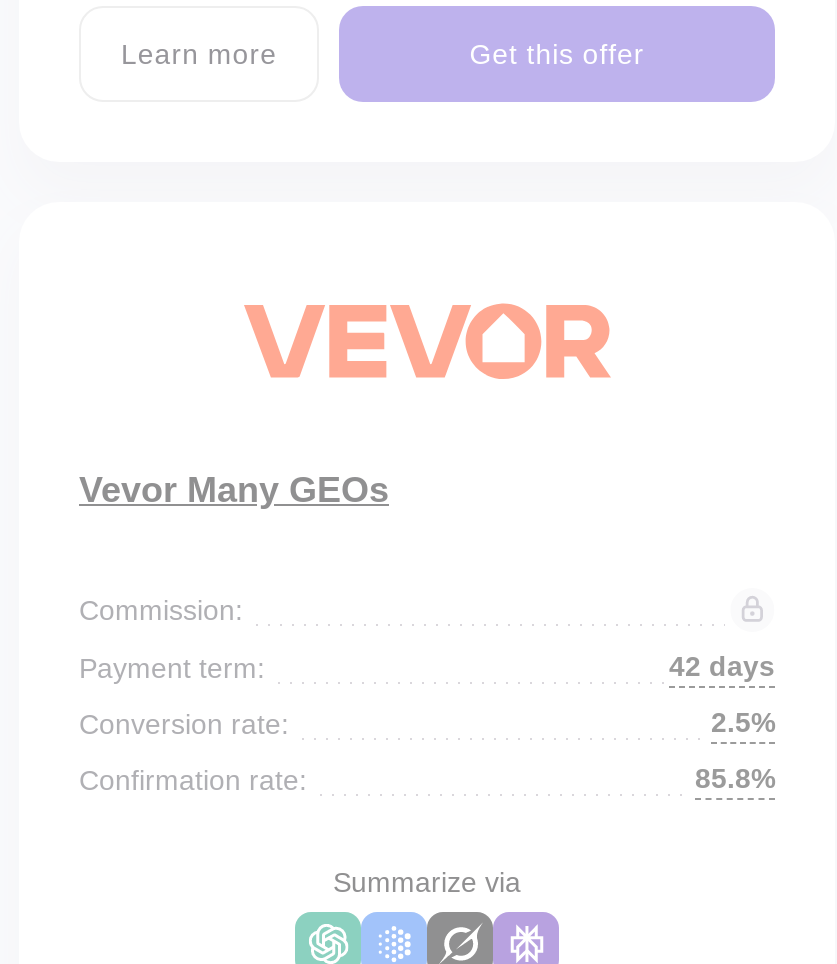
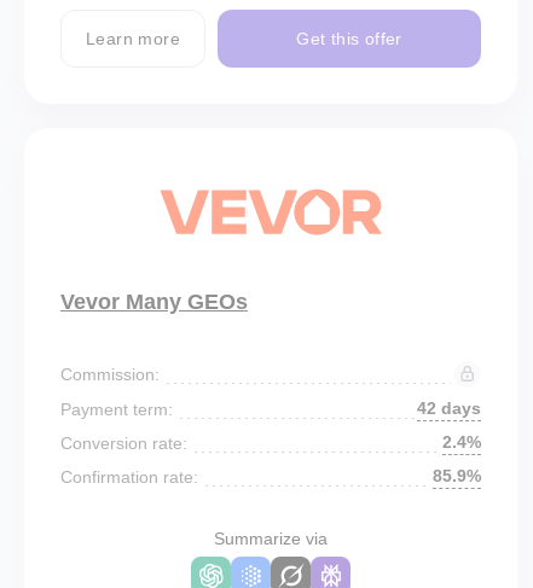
[711,706,775,738] 2.5% -> [442,432,481,452] 2.4%
[695,762,775,794] 85.8% -> [433,466,481,485] 85.9%

